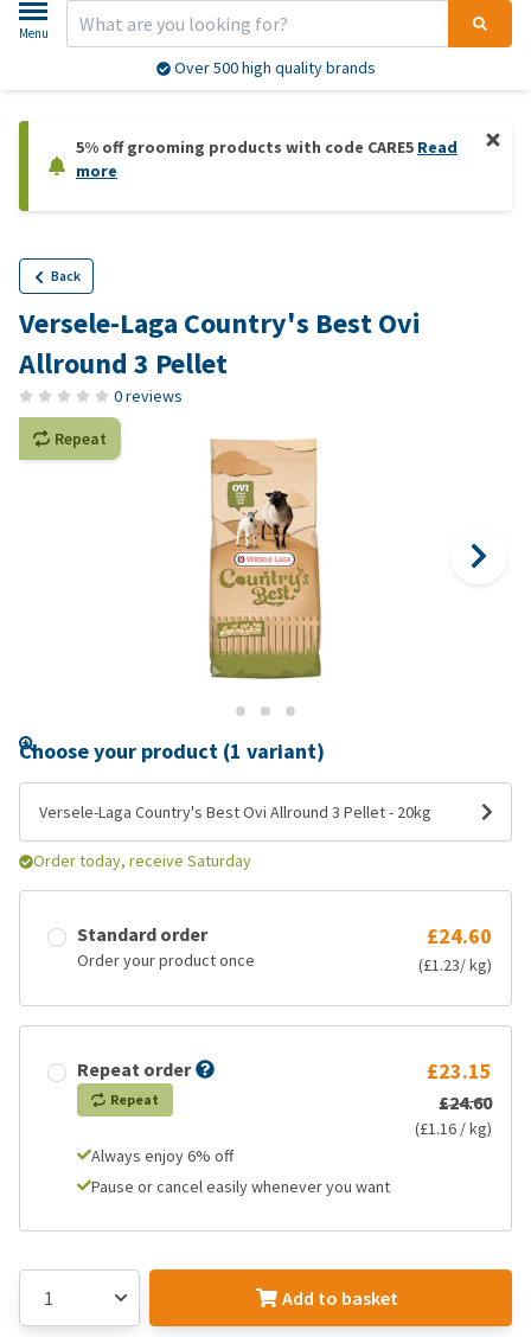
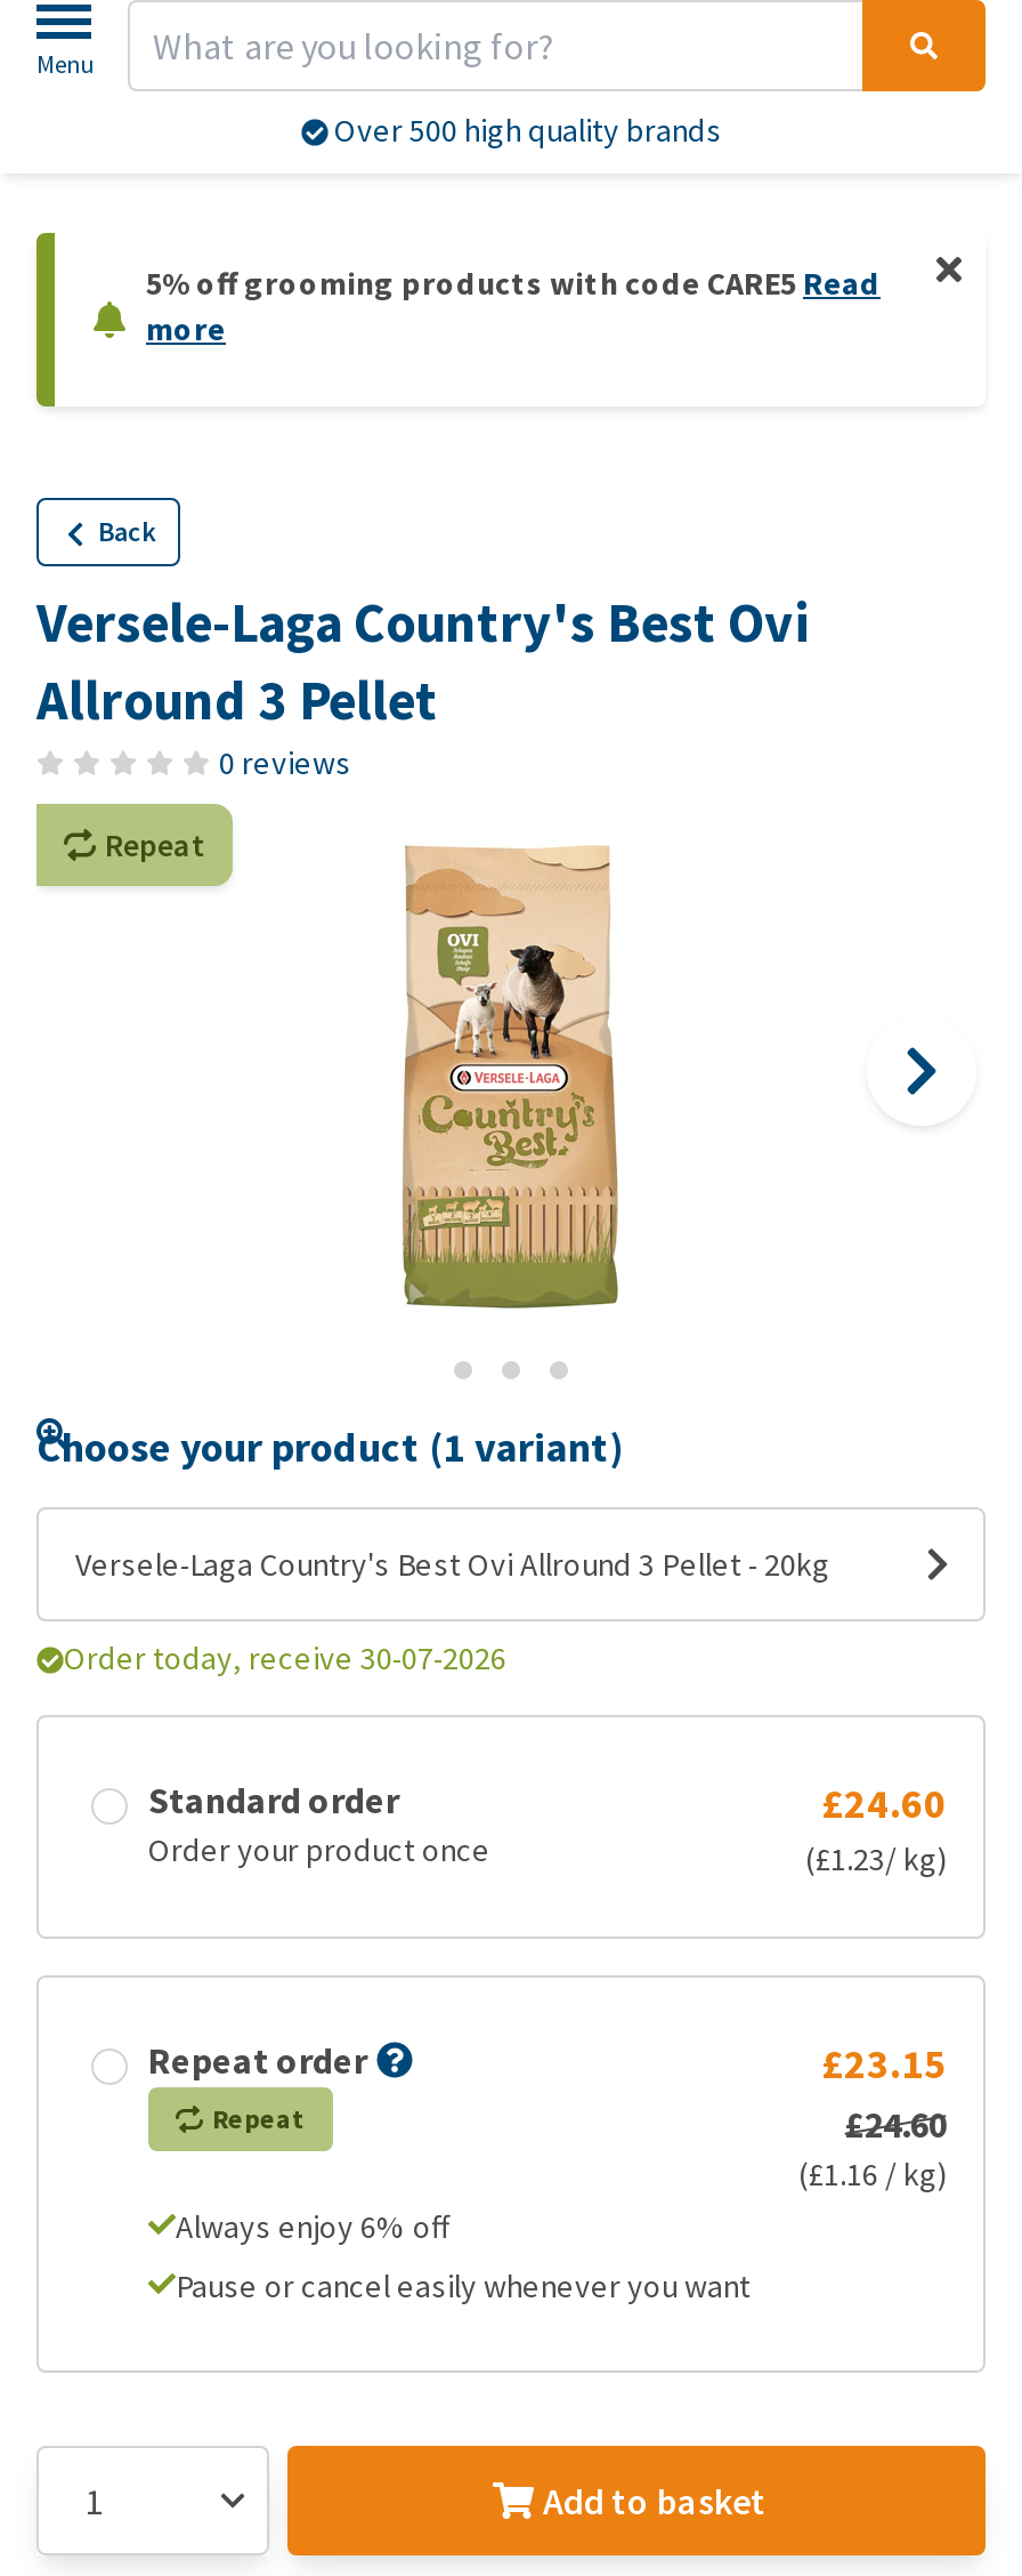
[33,850,251,871] Order today, receive Saturday -> [64,1637,506,1679] Order today, receive 30-07-2026

